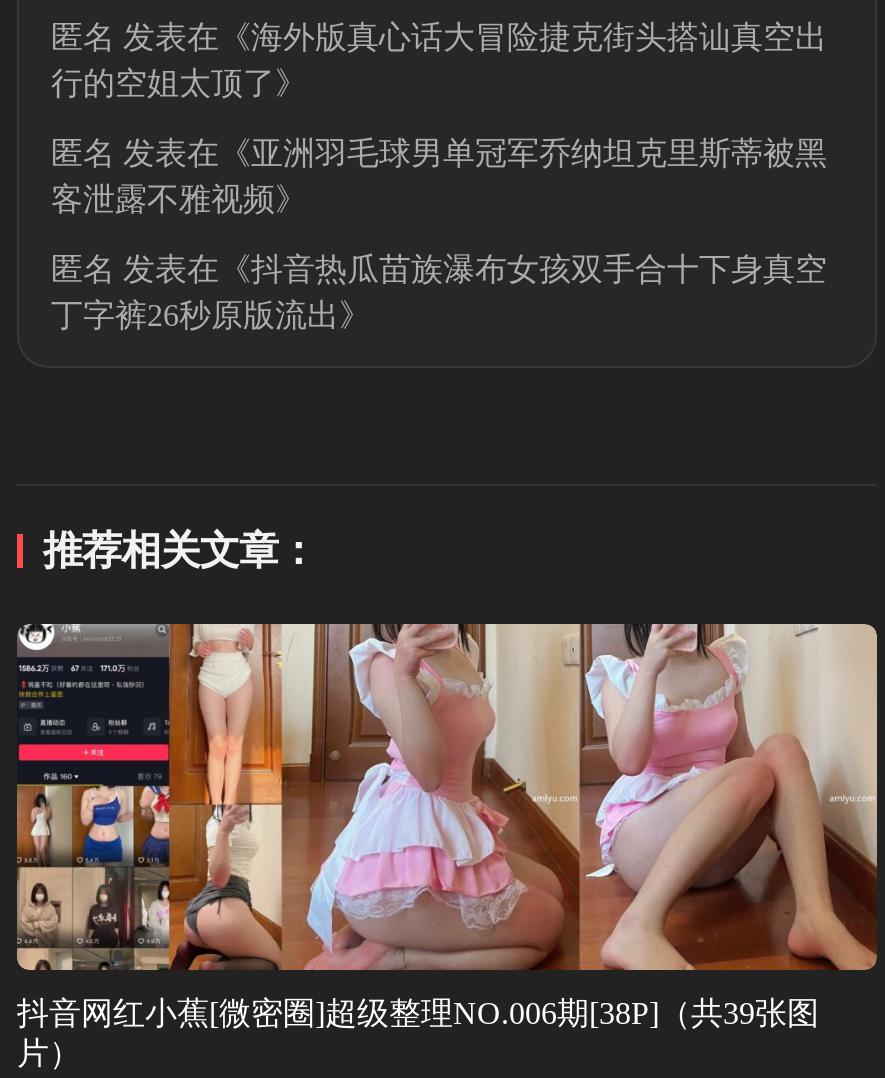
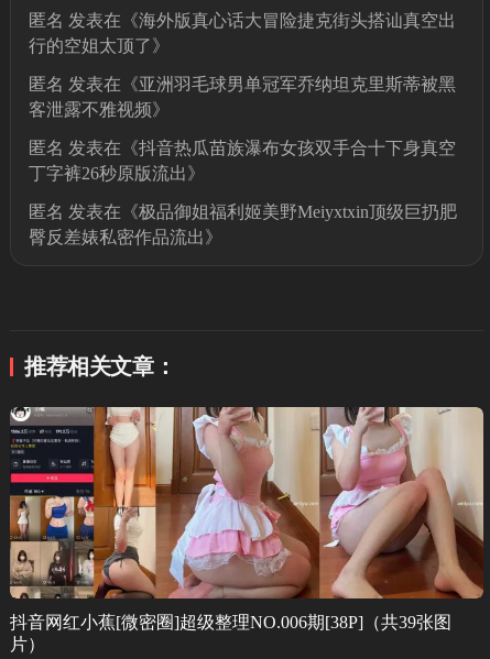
none -> [29,203,457,247] 匿名发表在《极品御姐福利姬美野Meiyxtxin顶级巨扔肥 | 臀反差婊私密作品流出》

